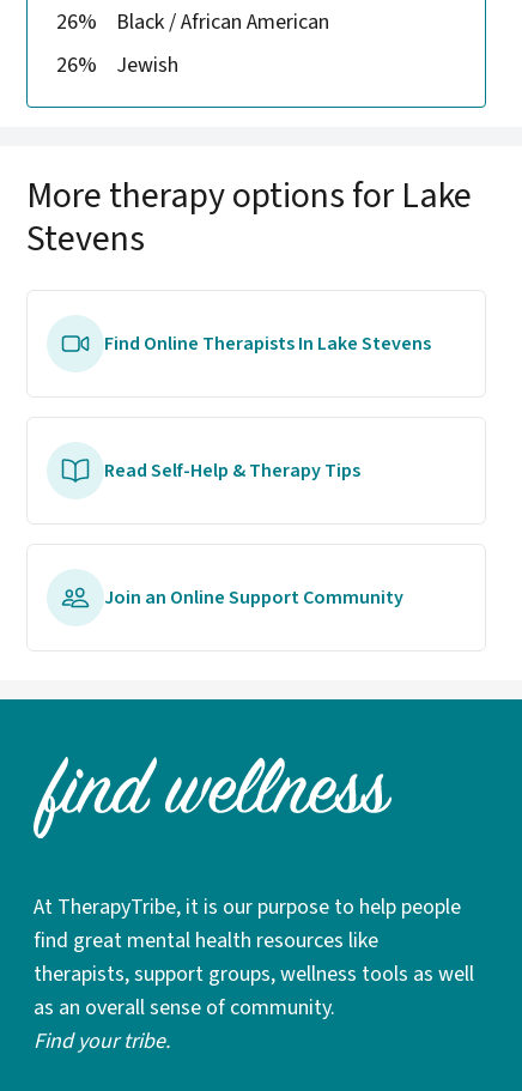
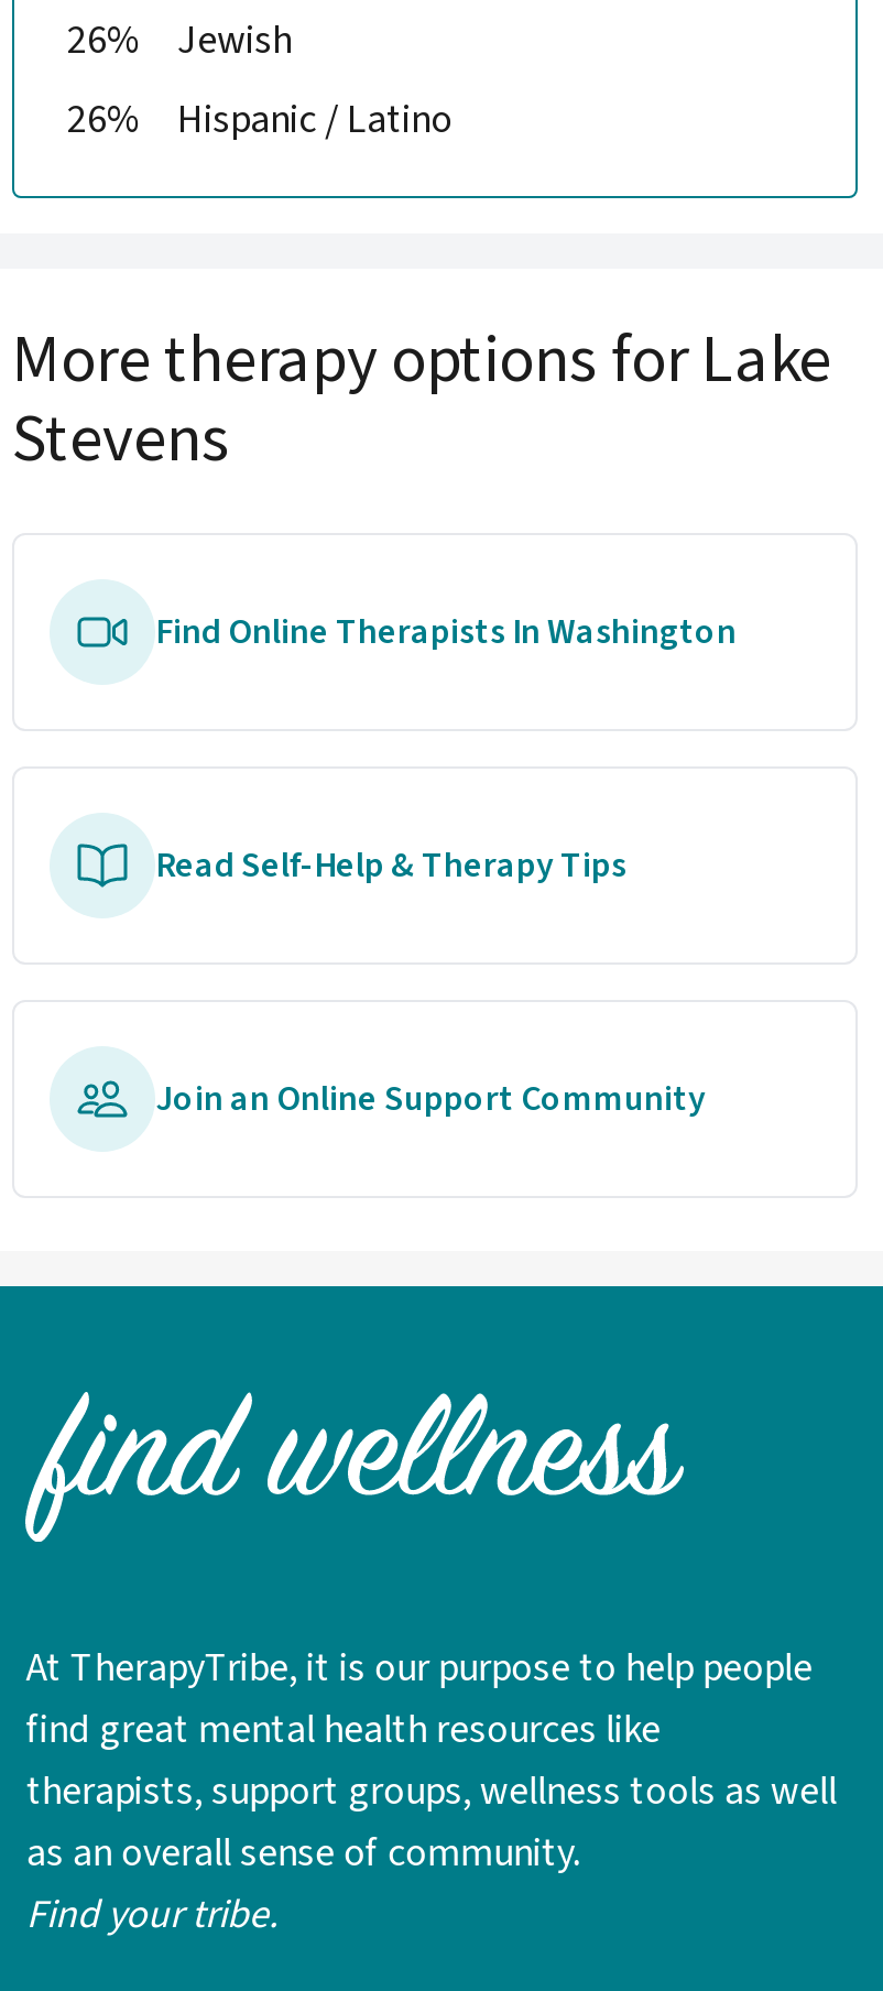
[116,7,329,37] Black / African American -> none
moved [116,50,178,80] -> [177,13,292,68]: Jewish
none -> [177,93,453,148] Hispanic / Latino
[104,331,431,357] Find Online Therapists In Lake Stevens -> [155,608,737,656] Find Online Therapists In Washington

